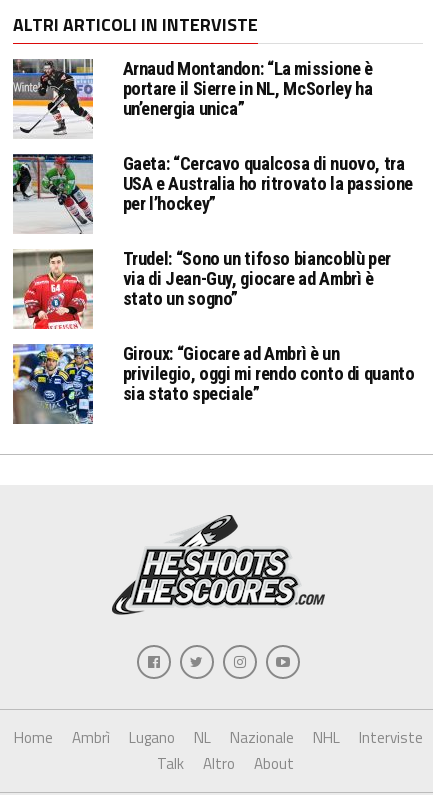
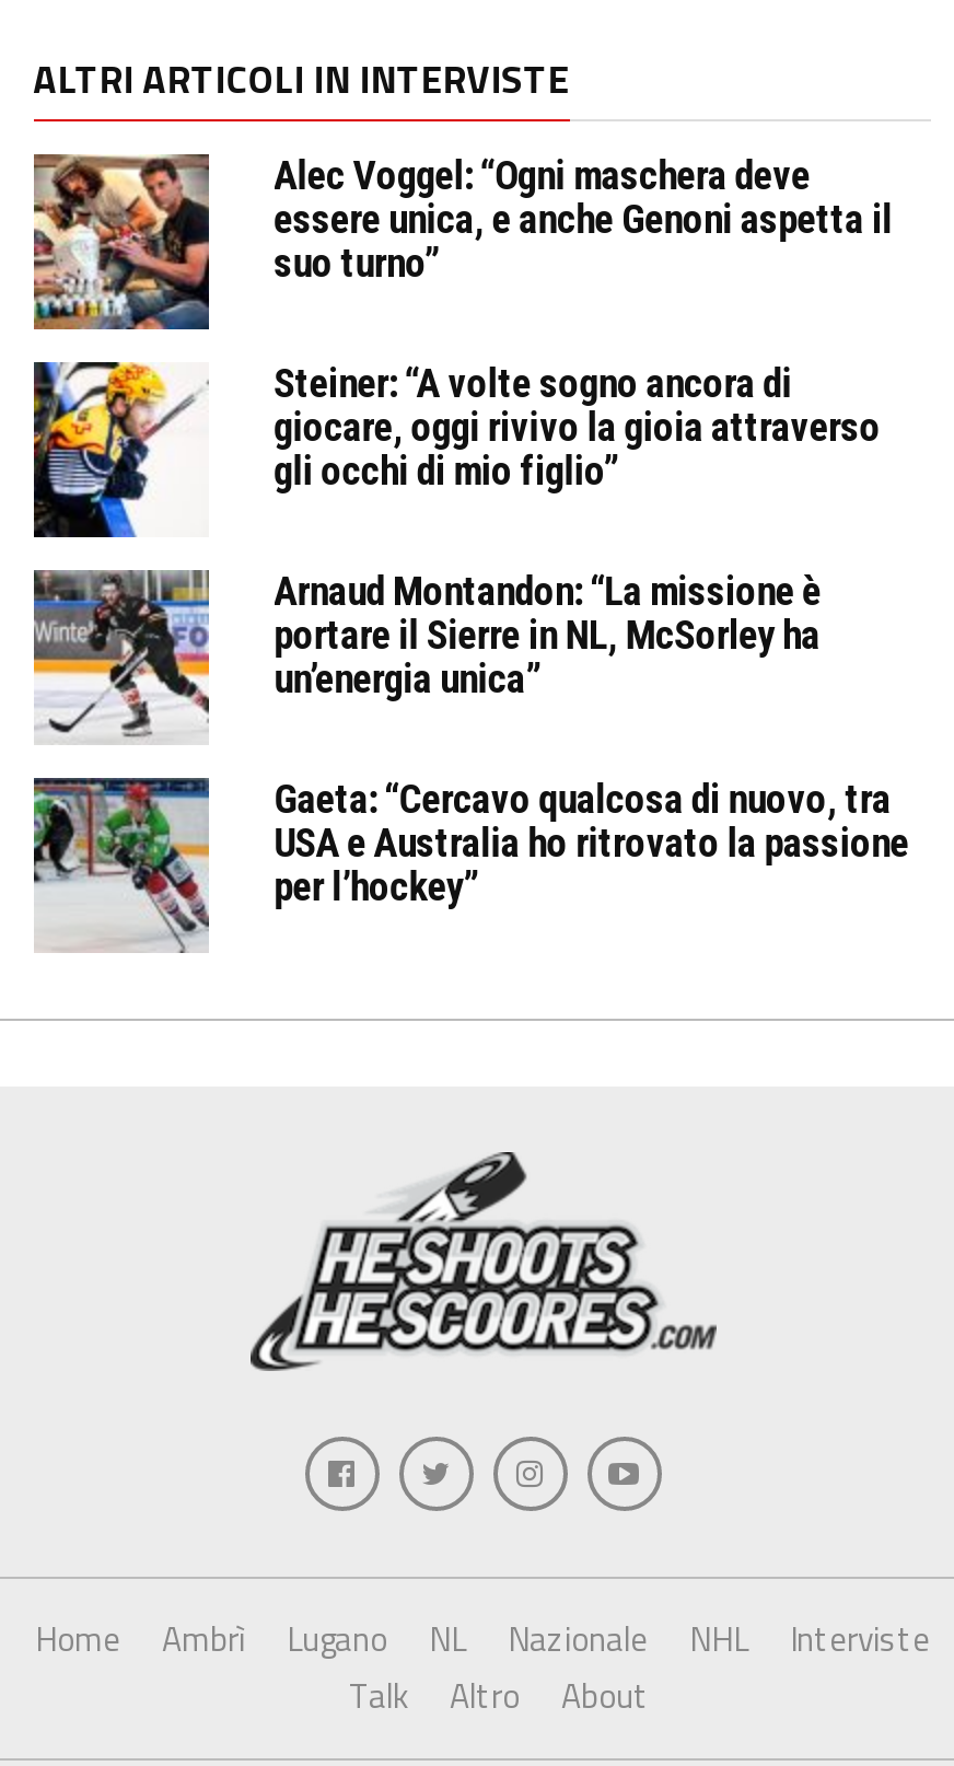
none -> [32,152,892,493] [image] | Alec Voggel: “Ogni maschera deve | essere unica, e anche Genoni aspetta il | suo turno” | Steiner: “A volte sogno ancora di | giocare, oggi rivivo la gioia attraverso | gli occhi di mio figlio”
none -> [32,360,207,539] [image]
moved [11,57,413,214] -> [30,566,909,909]: [image] | Arnaud Montandon: “La missione è | portare il Sierre in NL, McSorley ha | un’energia unica” | Gaeta: “Cercavo qualcosa di nuovo, tra | USA e Australia ho ritrovato la passione | per l’hockey”
[12,248,414,404] [image] | Trudel: “Sono un tifoso biancoblù per | via di Jean-Guy, giocare ad Ambrì è | stato un sogno” | Giroux: “Giocare ad Ambrì è un | privilegio, oggi mi rendo conto di quanto | sia stato speciale” -> none
[12,343,94,424] [image] -> none

